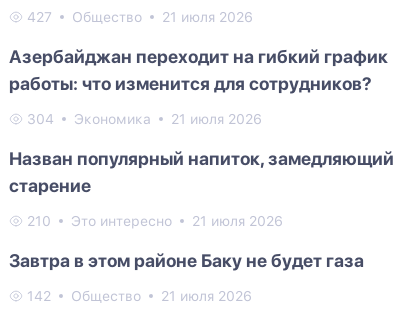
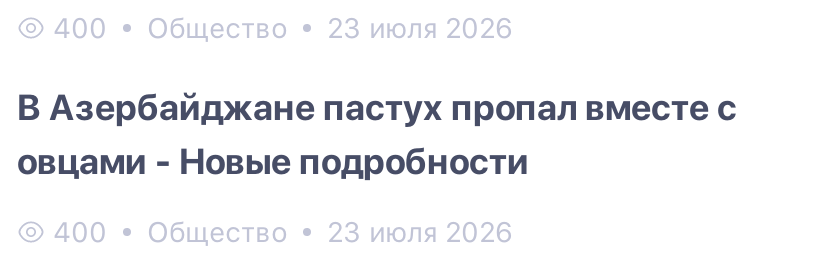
[9,9,394,304] 21 июля 2026 | Азербайджан переходит на гибкий график | работы: что изменится для сотрудников? | 304 | Экономика | 21 июля 2026 | Назван популярный напиток, замедляющий | старение | 210 | Это интересно | 21 июля 2026 | Завтра в этом районе Баку не будет газа | 142 -> [17,12,737,248] 23 июля 2026 | В Азербайджане пастух пропал вместе с | овцами - Новые подробности | 400
[23,9,56,25] 427 -> [45,12,115,44] 400
[161,288,252,304] 21 июля 2026 -> [327,216,513,248] 23 июля 2026

